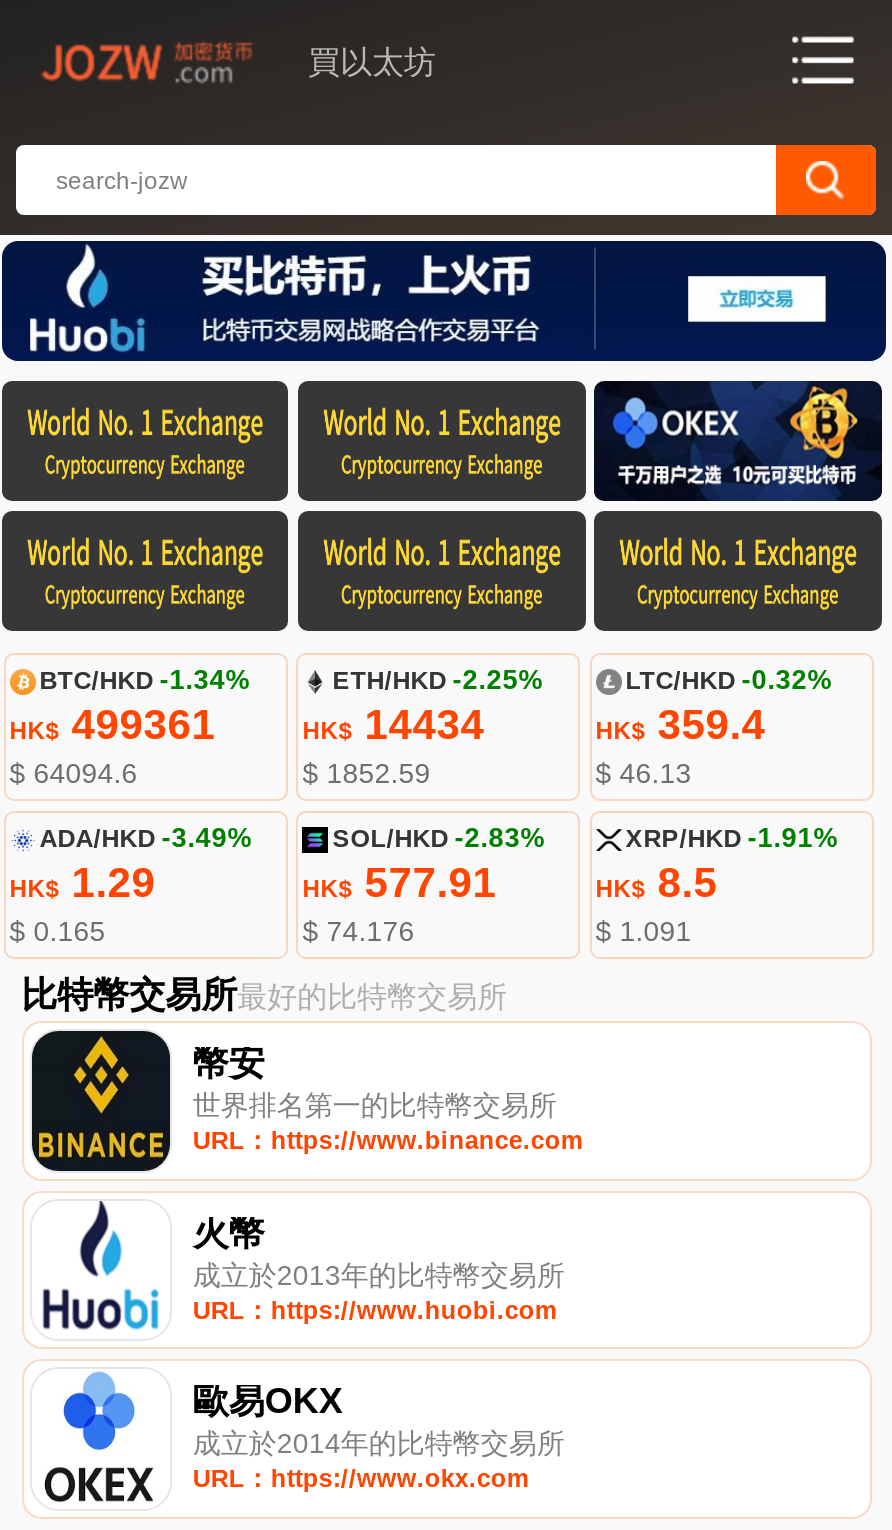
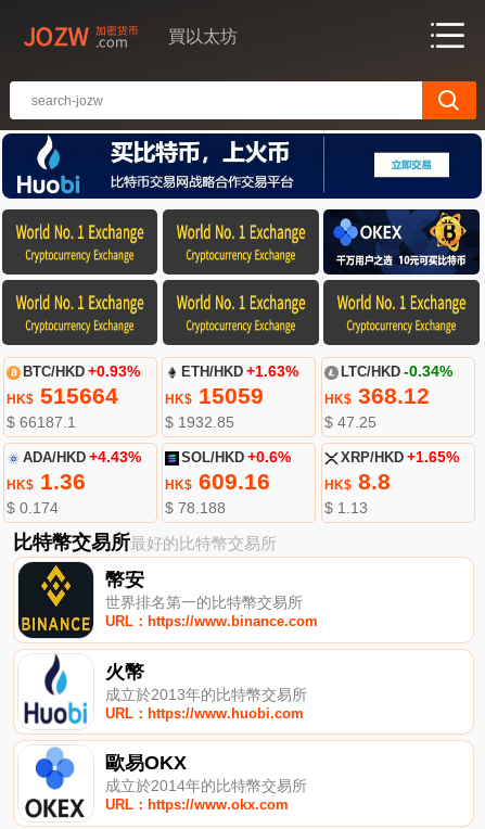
[10,665,250,789] BTC/HKD -1.34% | HK$499361 | $ 64094.6 -> [6,364,140,431] BTC/HKD +0.93% | HK$515664 | $ 66187.1
[303,665,543,789] ETH/HKD -2.25% | HK$14434 | $ 1852.59 -> [165,364,299,431] ETH/HKD +1.63% | HK$15059 | $ 1932.85
[596,665,832,789] LTC/HKD -0.32% | HK$359.4 | $ 46.13 -> [324,364,452,431] LTC/HKD -0.34% | HK$368.12 | $ 47.25
[10,823,252,947] ADA/HKD -3.49% | HK$1.29 | $ 0.165 -> [6,449,141,516] ADA/HKD +4.43% | HK$1.36 | $ 0.174
[303,823,545,947] SOL/HKD -2.83% | HK$577.91 | $ 74.176 -> [165,449,291,516] SOL/HKD +0.6% | HK$609.16 | $ 78.188
[596,823,838,947] XRP/HKD -1.91% | HK$8.5 | $ 1.091 -> [324,449,459,516] XRP/HKD +1.65% | HK$8.8 | $ 1.13

